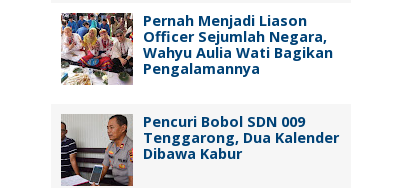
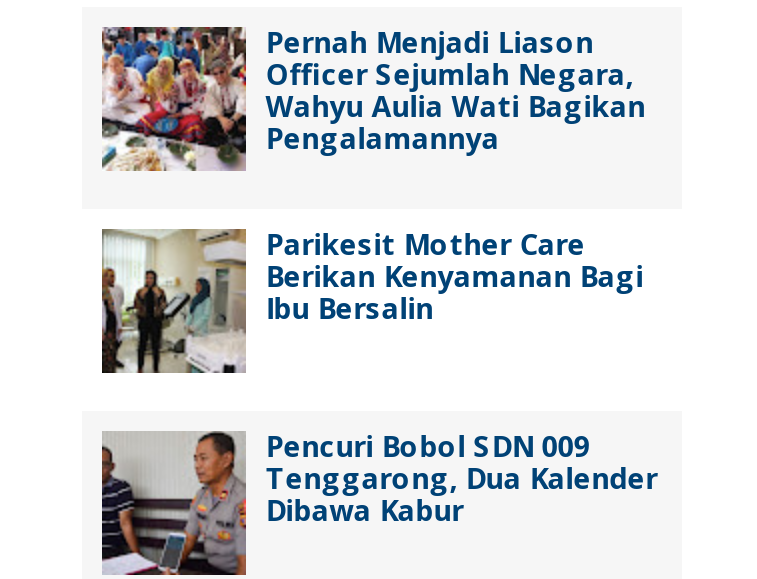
none -> [102,225,644,375] [image] | Parikesit Mother Care | Berikan Kenyamanan Bagi | Ibu Bersalin

